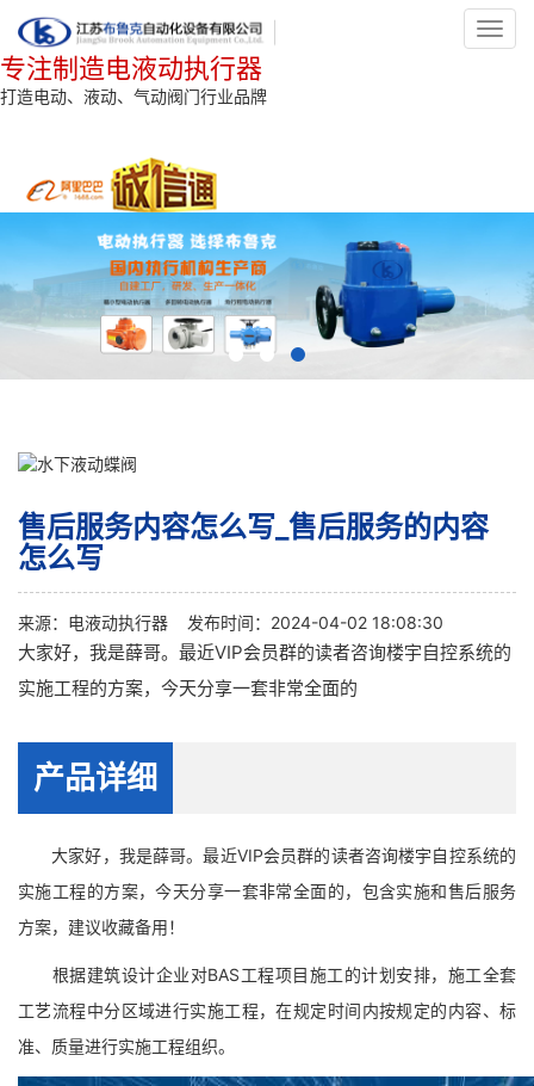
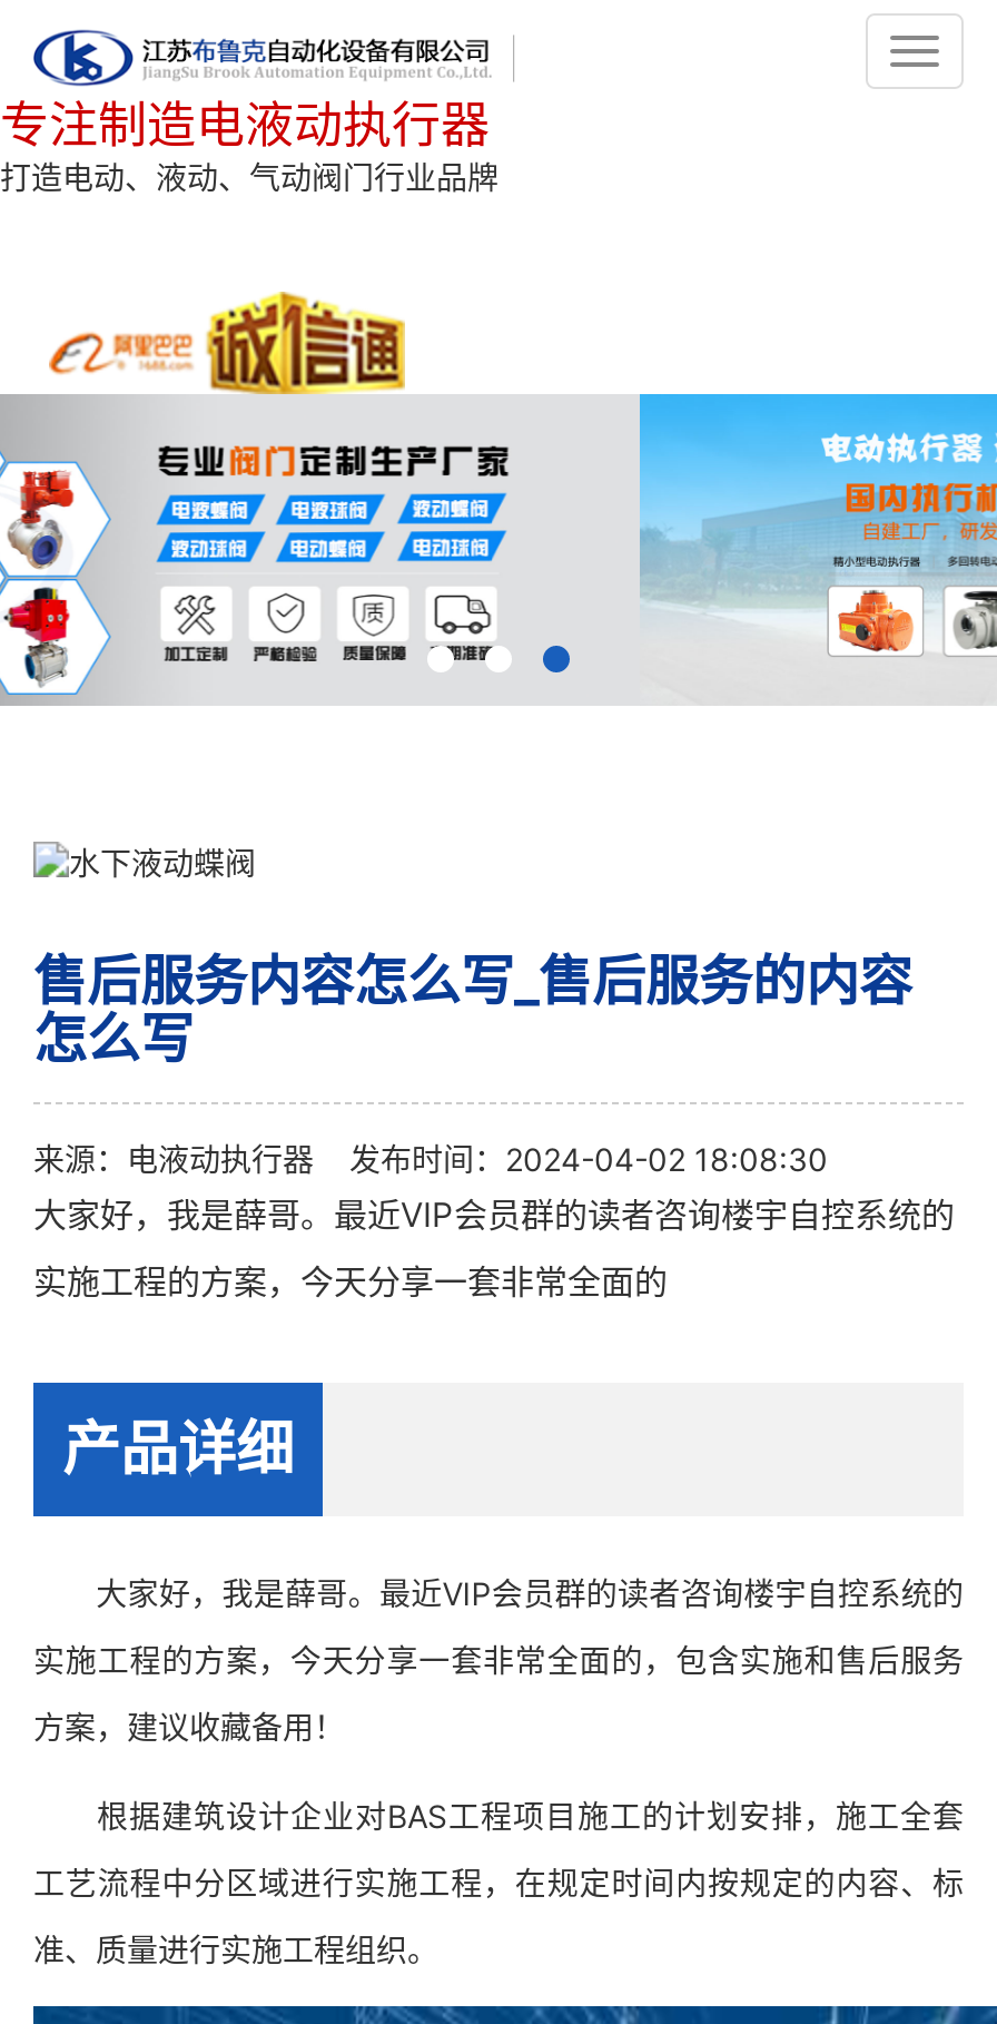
[4,211,530,377] [image] -> [7,392,990,704] [image]

